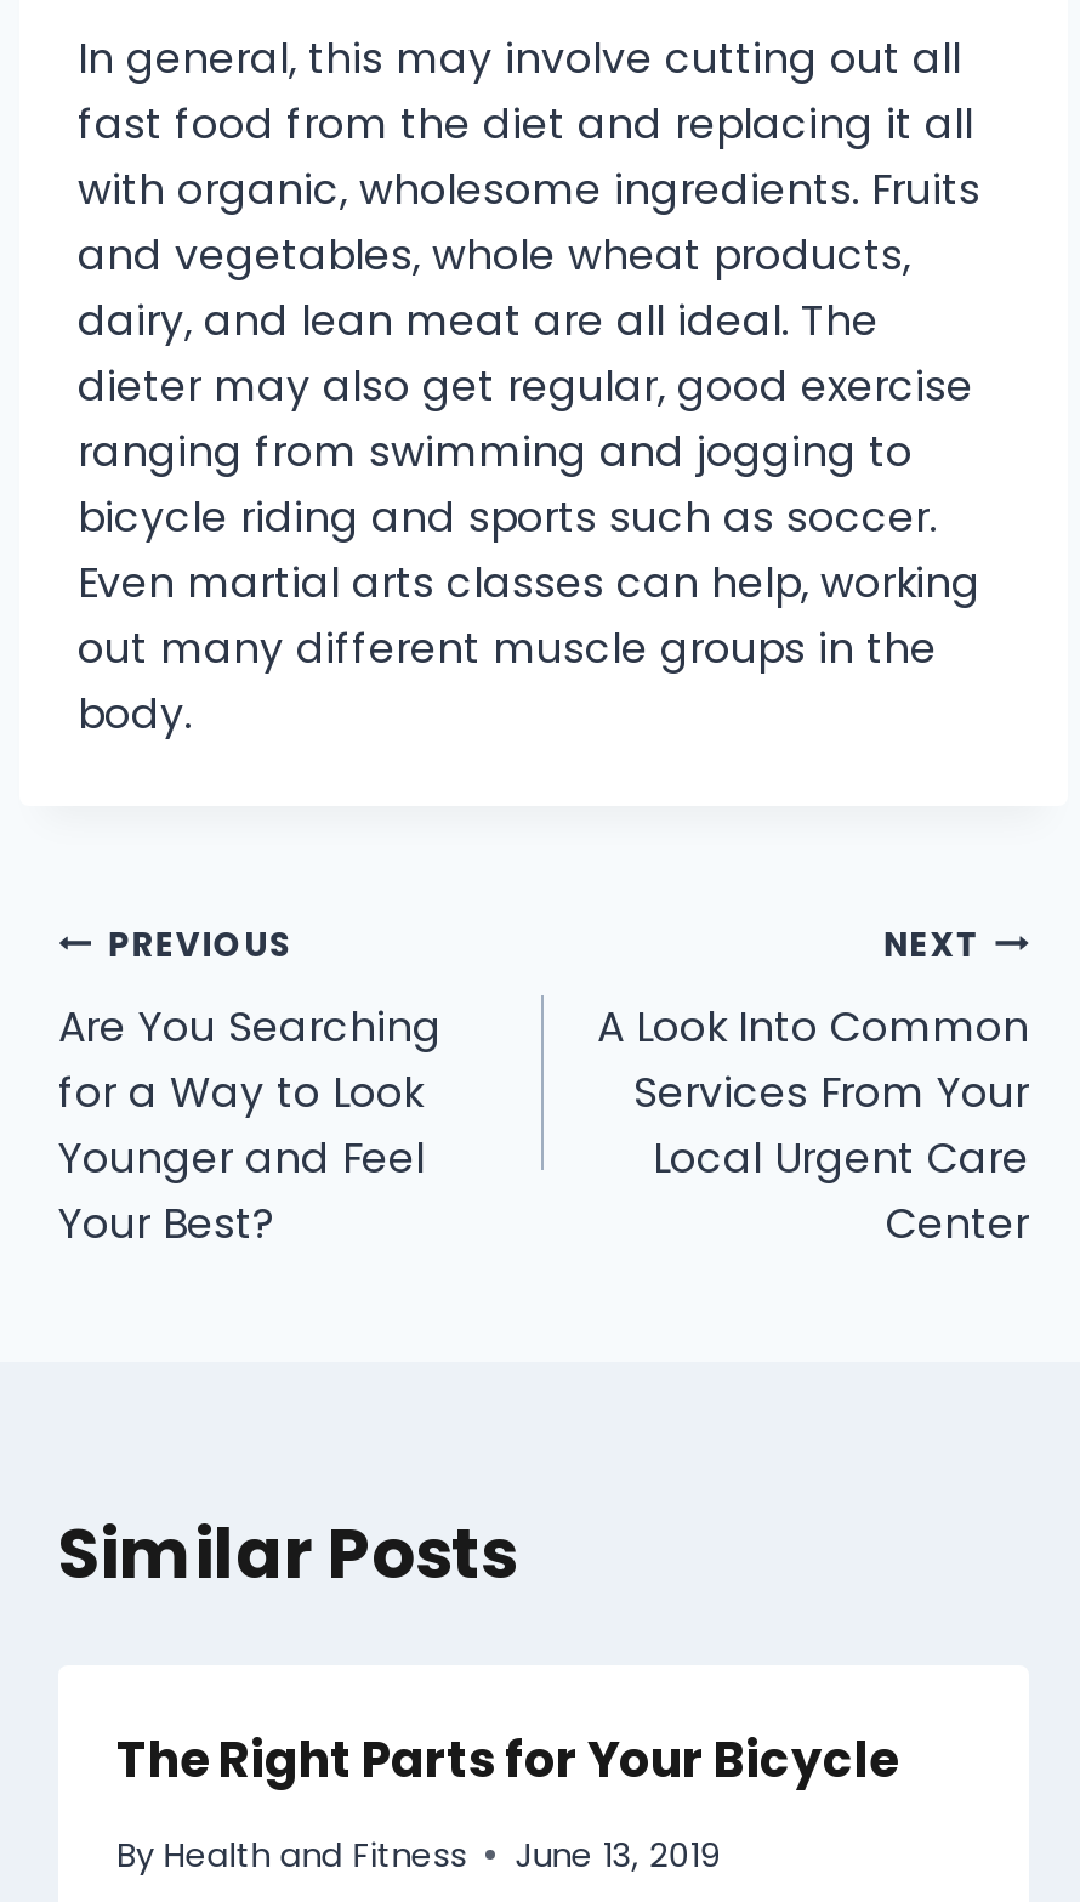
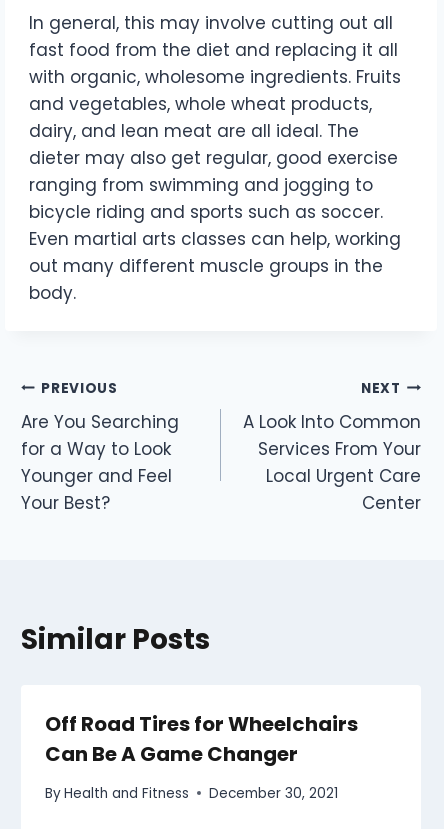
[116,1726,898,1794] The Right Parts for Your Bicycle -> [45,710,358,768] Off Road Tires for Wheelchairs | Can Be A Game Changer
[116,1832,721,1878] By Health and Fitness June 13, 2019 -> [45,784,338,803] By Health and Fitness December 30, 2021

